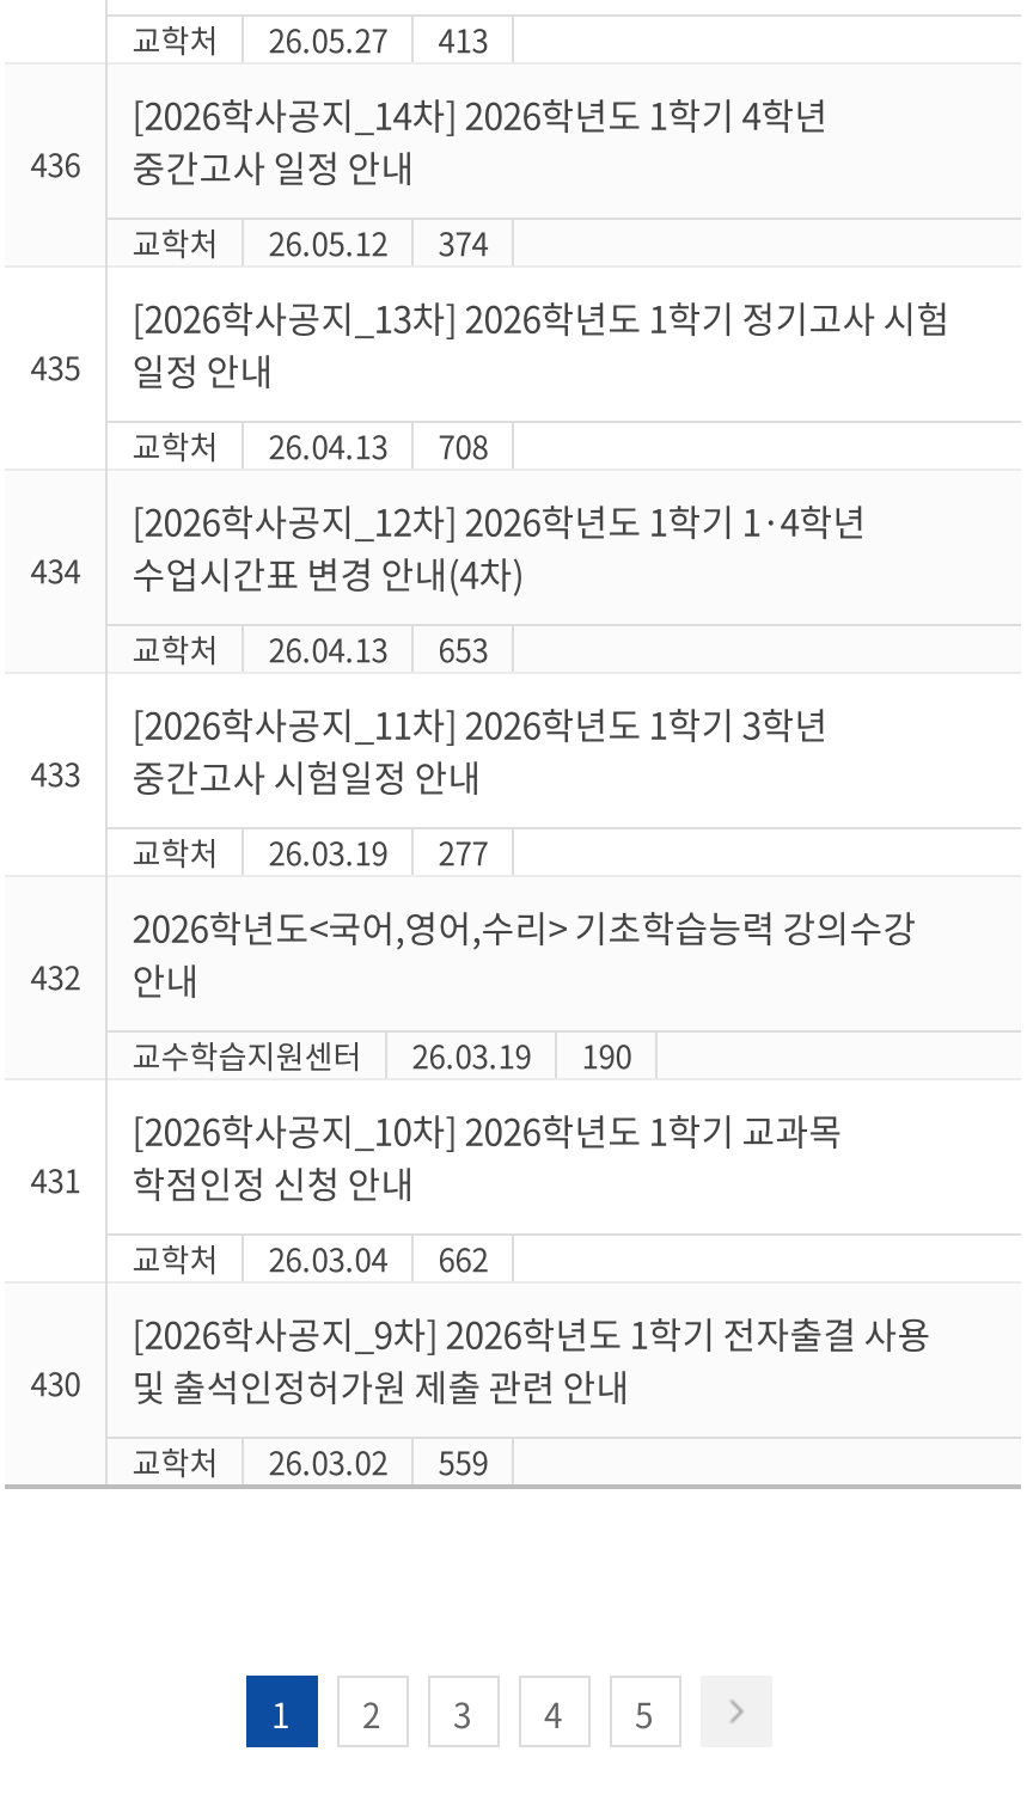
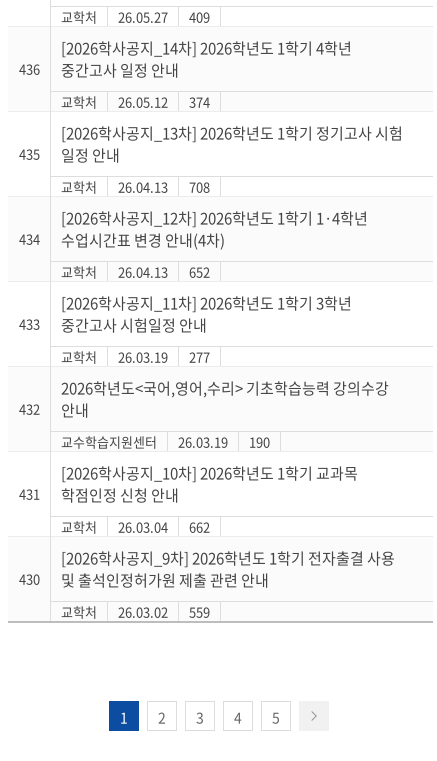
[132,17,488,62] 교학처 26.05.27 413 -> [61,7,210,26] 교학처 26.05.27 409
[132,626,488,672] 교학처 26.04.13 653 -> [61,262,210,281] 교학처 26.04.13 652

